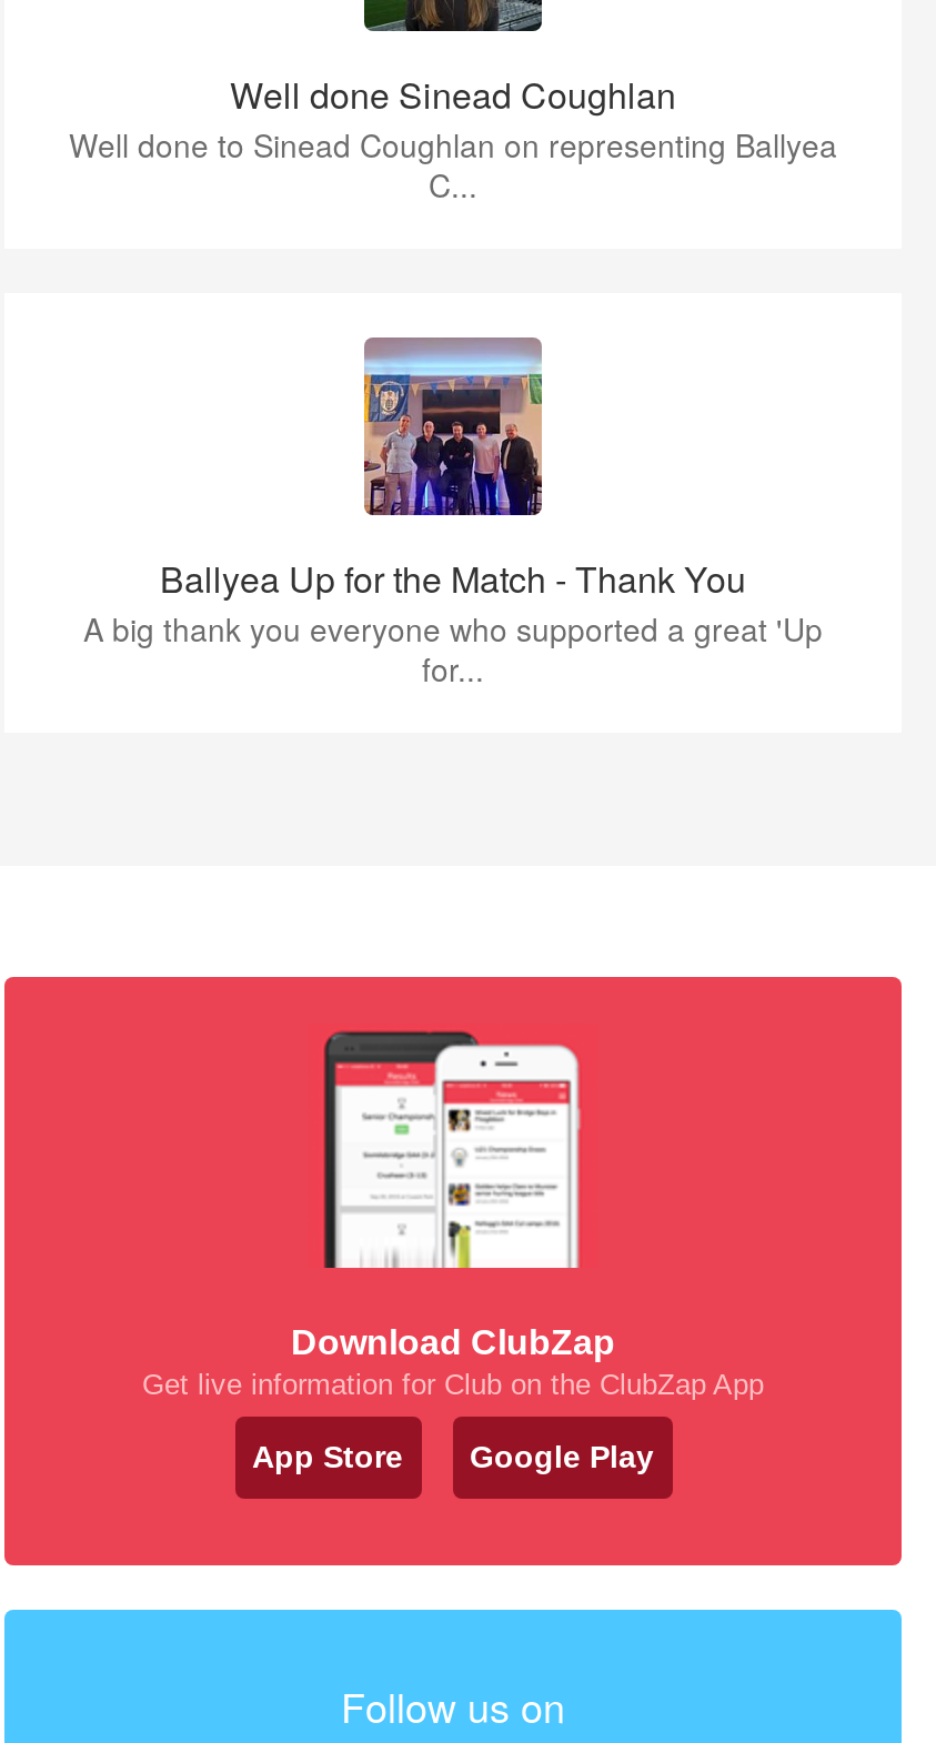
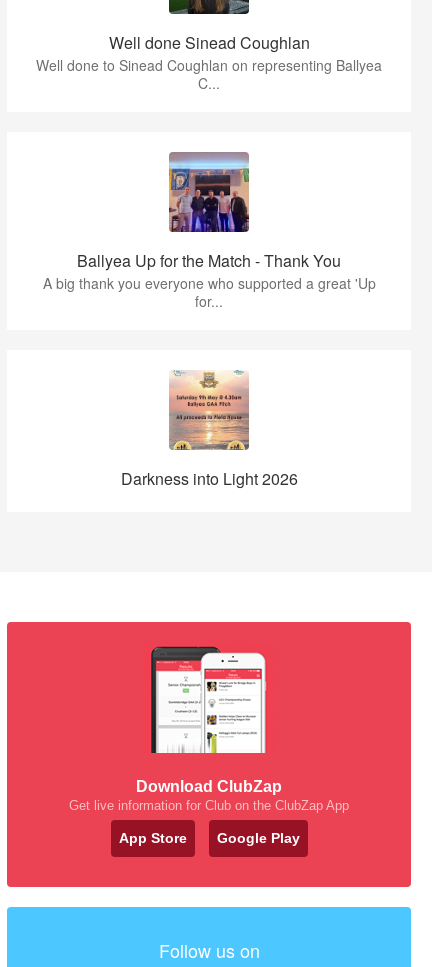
none -> [120,370,297,490] [image] | Darkness into Light 2026

